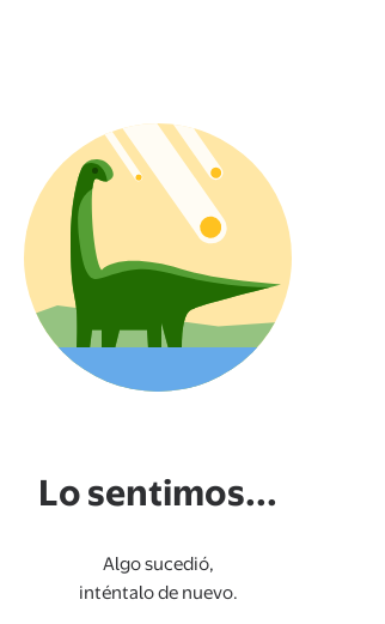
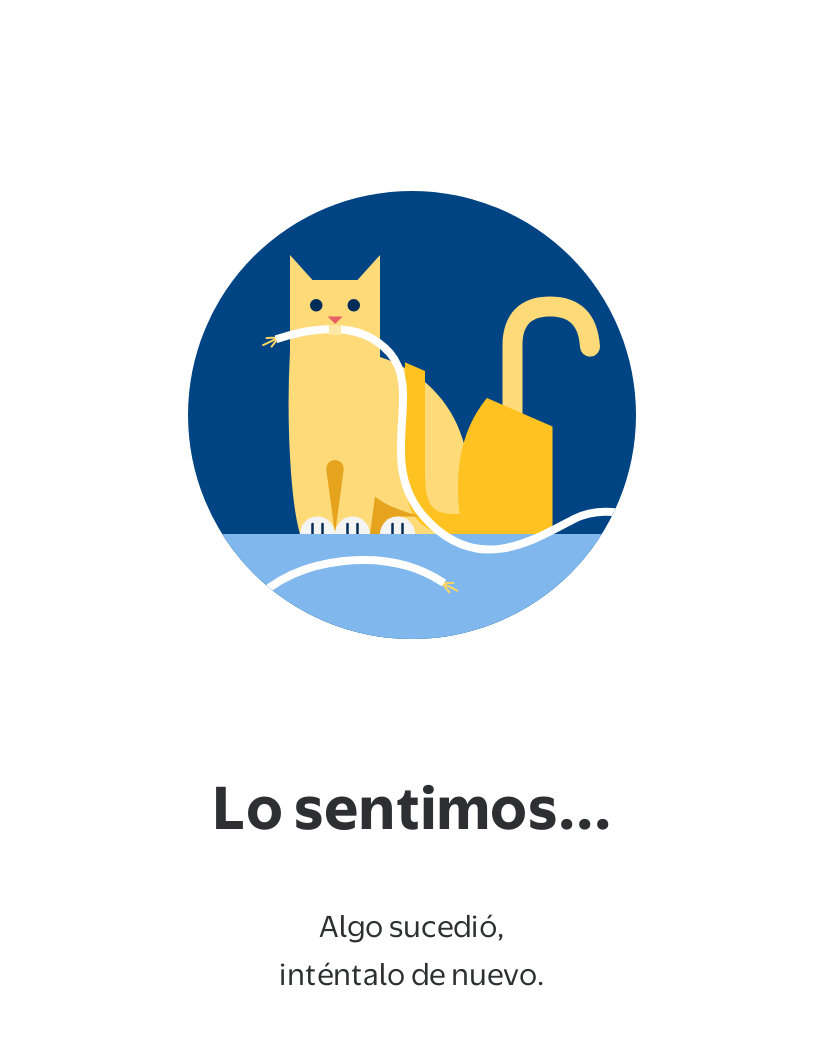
[24,123,292,364] [image] -> [186,189,638,595] [image]

